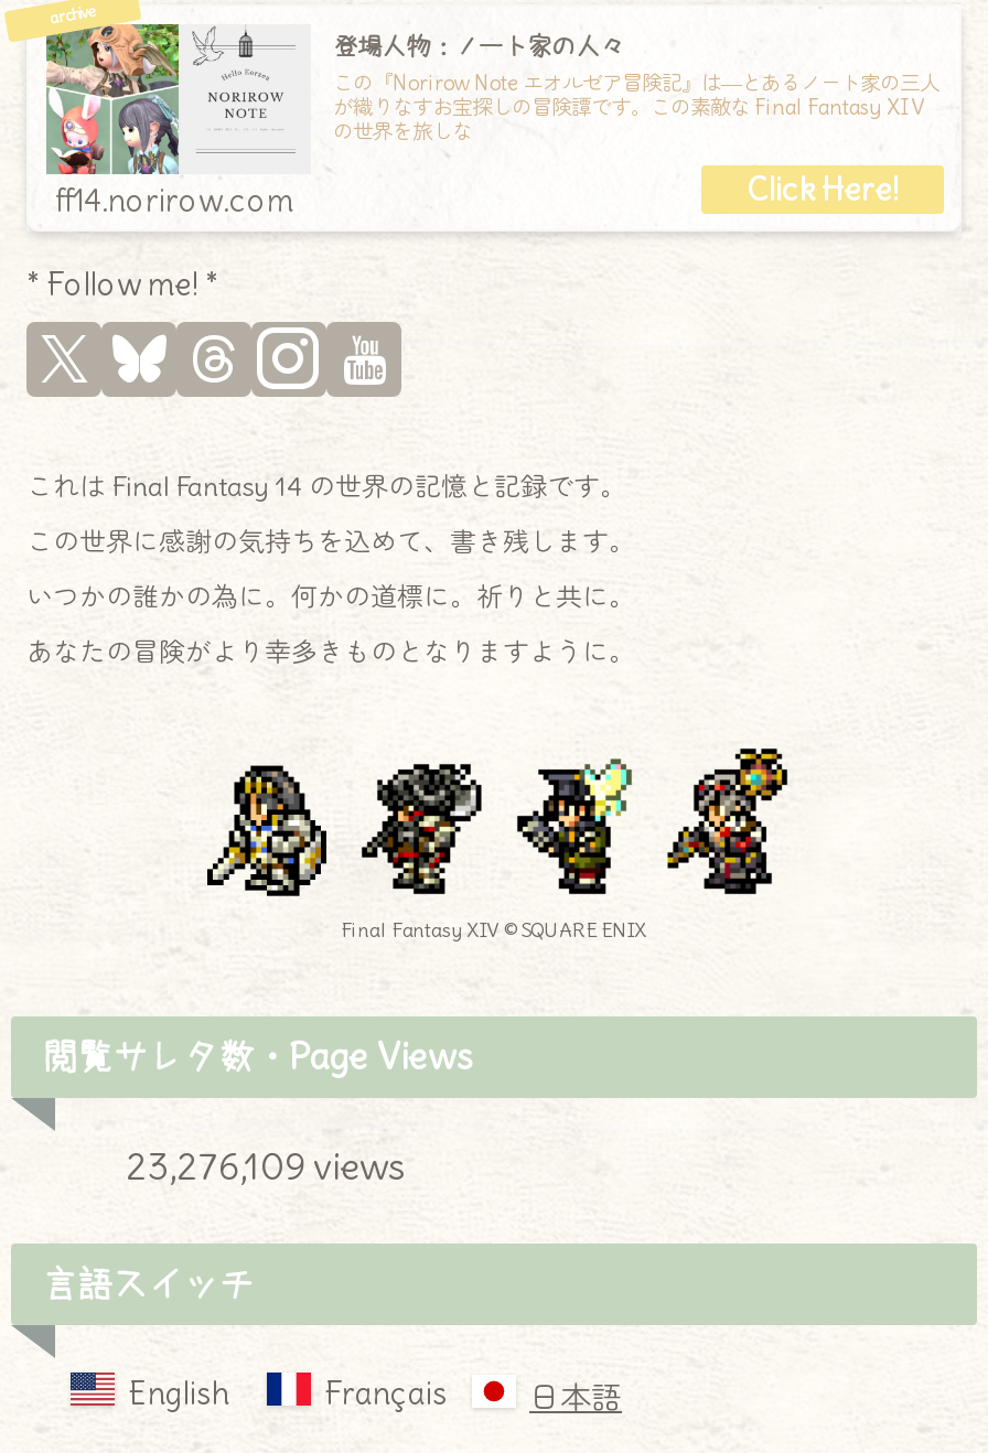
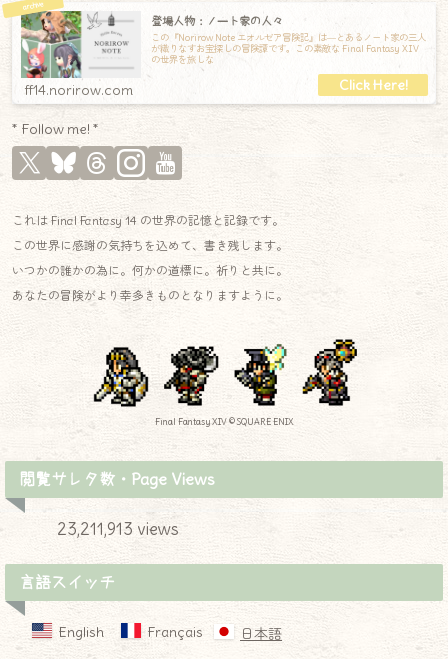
[126,1143,406,1191] 23,276,109 views -> [57,518,179,540] 23,211,913 views

